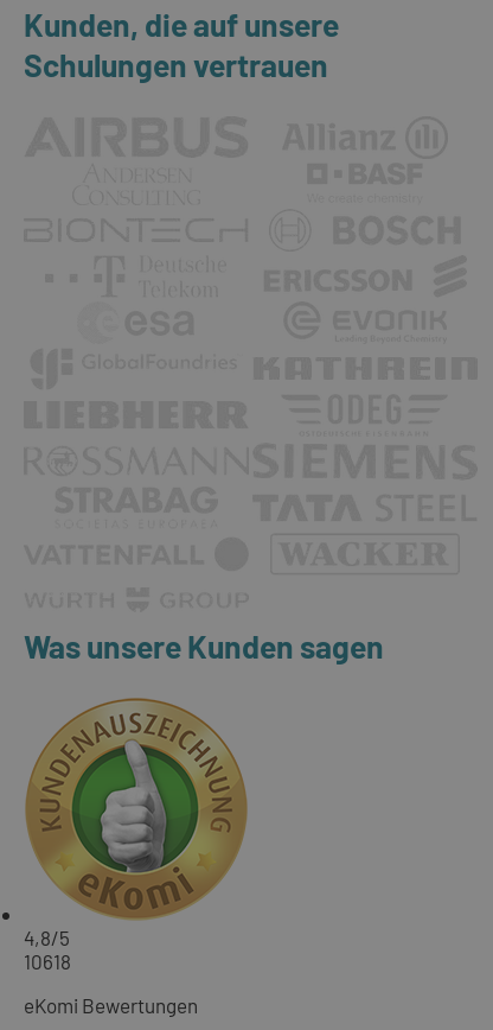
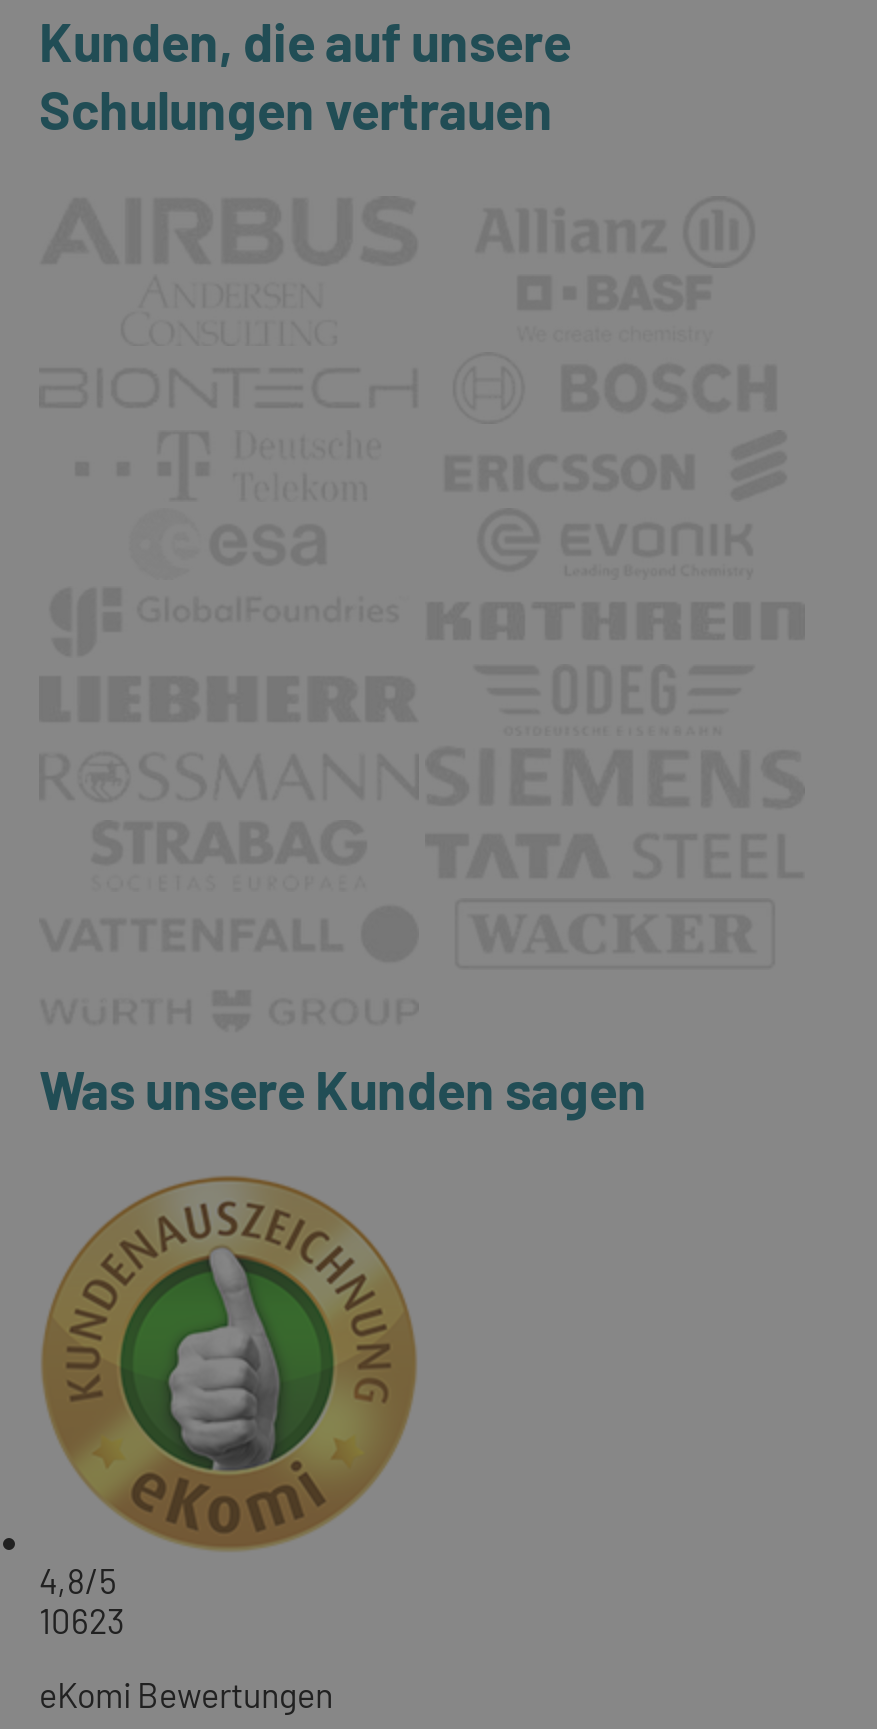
[24,950,71,973] 10618 -> [39,1601,125,1641] 10623

